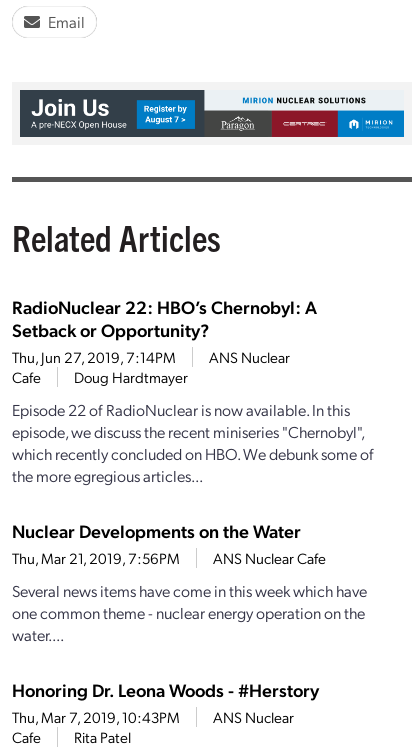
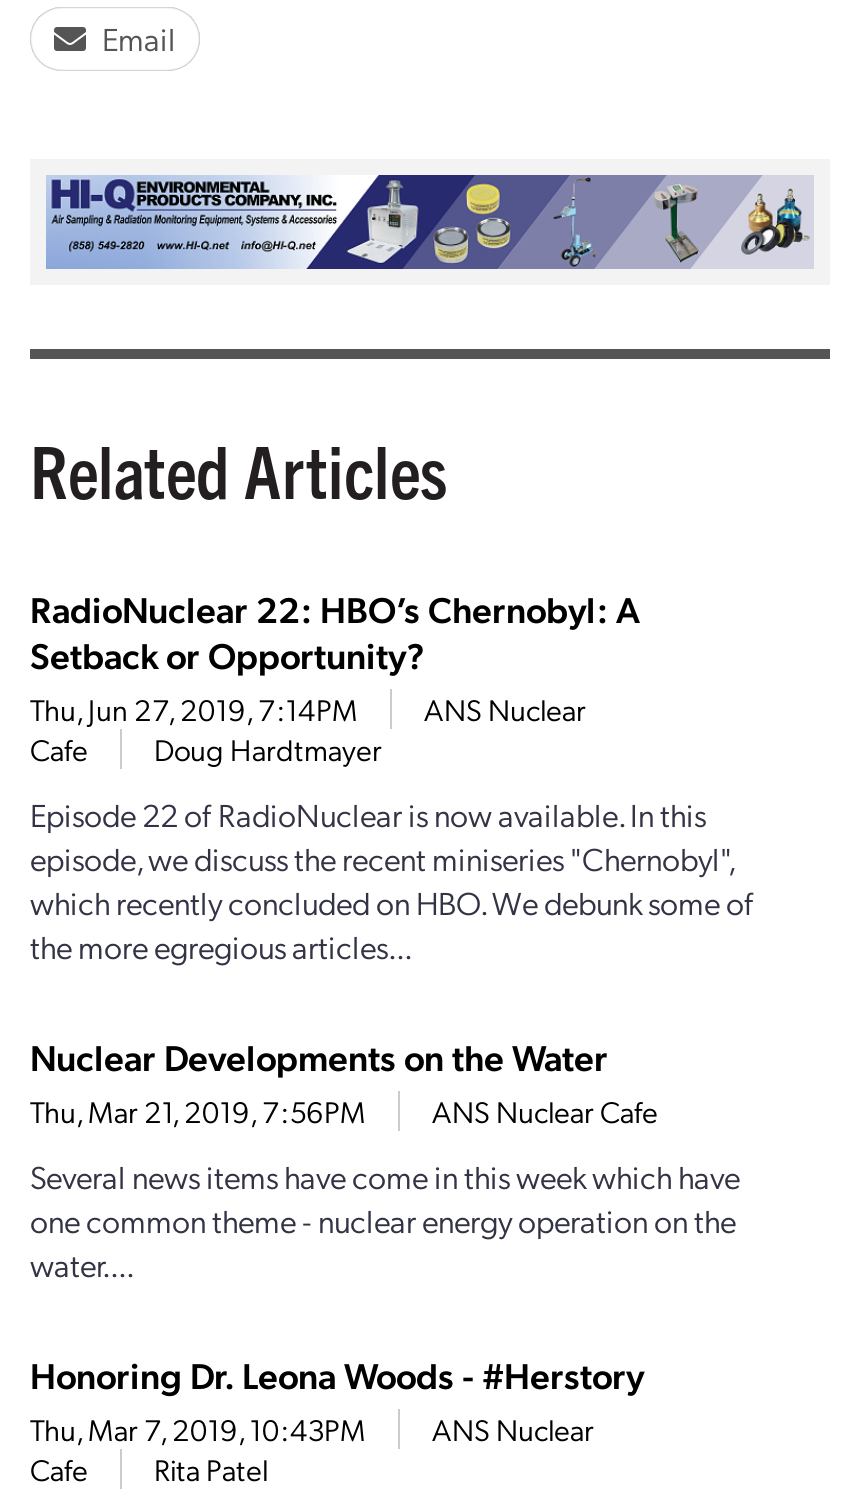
[19,89,405,138] [image] -> [46,173,814,271] [image]

